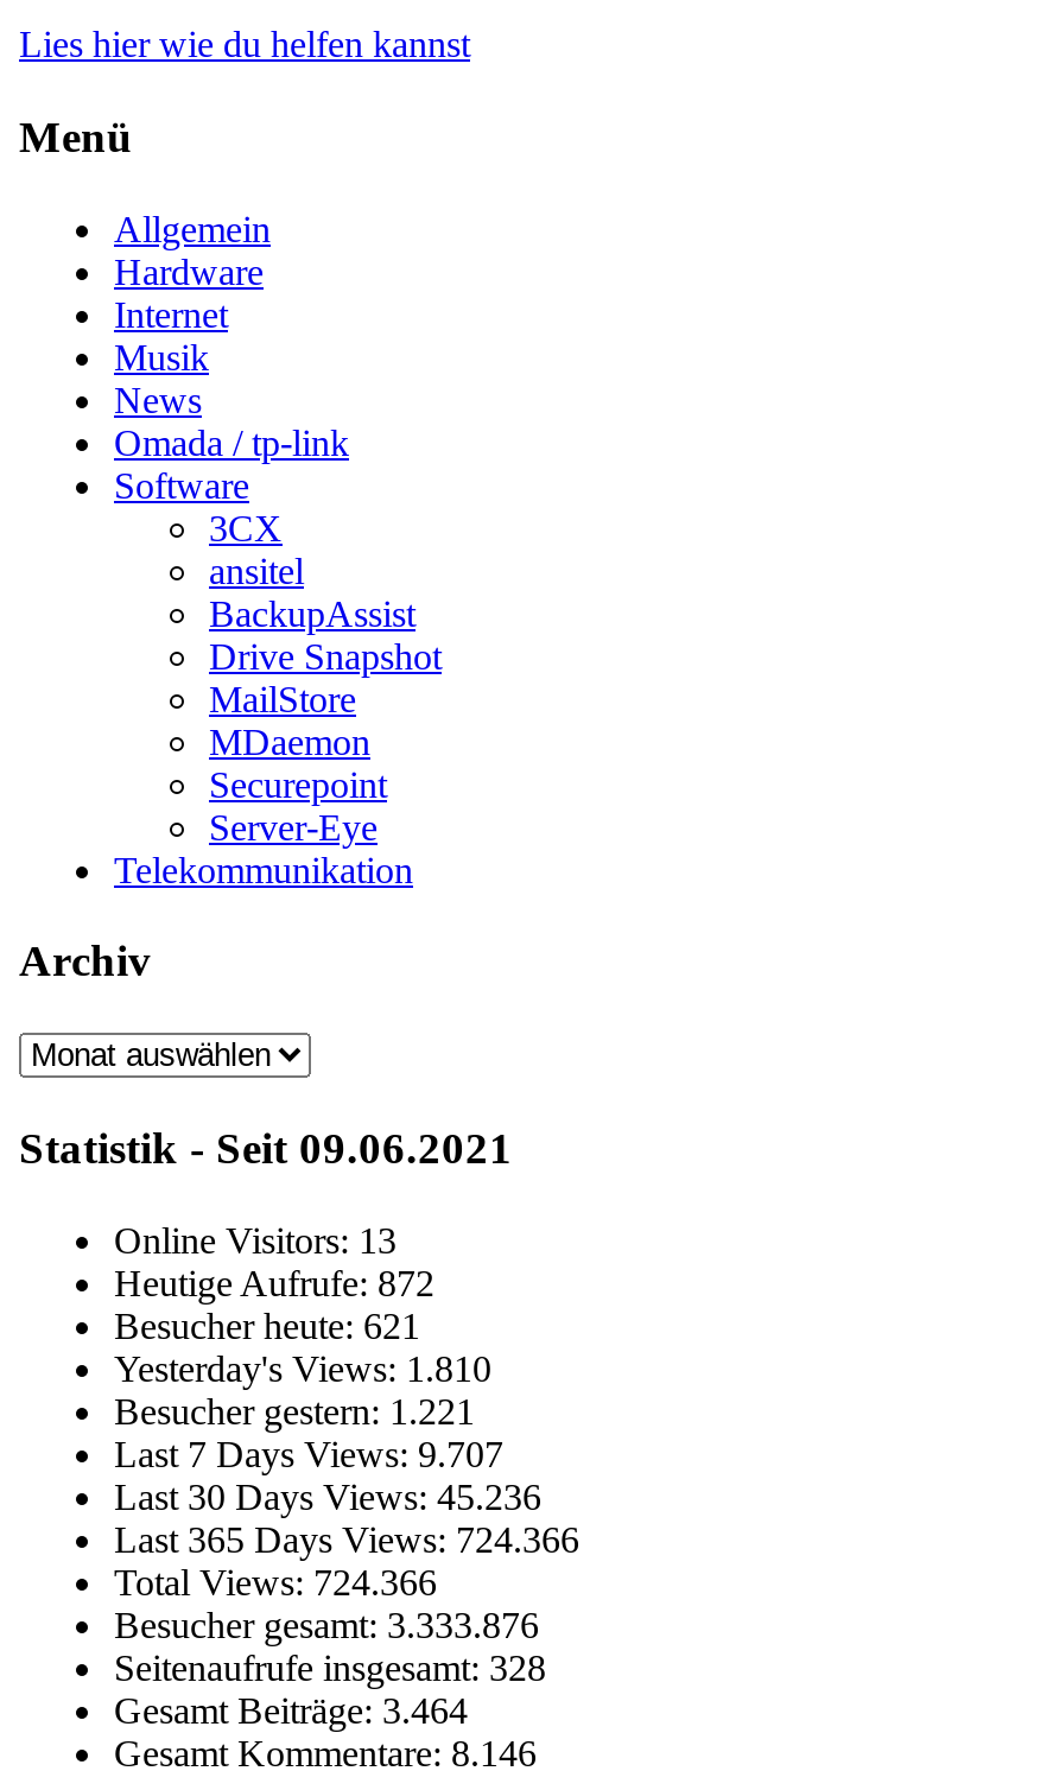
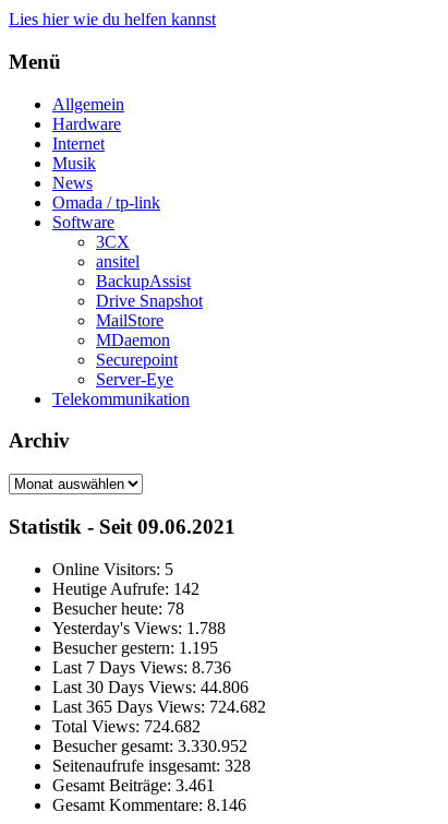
[114,1219,397,1260] Online Visitors: 13 -> [52,559,173,578] Online Visitors: 5
[114,1262,434,1302] Heutige Aufrufe: 872 -> [52,579,199,598] Heutige Aufrufe: 142
[114,1305,420,1345] Besucher heute: 621 -> [52,599,184,617] Besucher heute: 78
[114,1347,491,1388] Yesterday's Views: 1.810 -> [52,618,226,637] Yesterday's Views: 1.788
[114,1390,475,1431] Besucher gestern: 1.221 -> [52,638,218,657] Besucher gestern: 1.195
[114,1433,503,1473] Last 7 Days Views: 9.707 -> [52,658,231,676] Last 7 Days Views: 8.736
[114,1476,541,1516] Last 30 Days Views: 45.236 -> [52,677,249,696] Last 30 Days Views: 44.806
[114,1518,579,1559] Last 365 Days Views: 724.366 -> [52,697,266,716] Last 365 Days Views: 724.682
[114,1561,437,1602] Total Views: 724.366 -> [52,717,201,735] Total Views: 724.682
[114,1604,539,1644] Besucher gesamt: 3.333.876 -> [52,736,247,755] Besucher gesamt: 3.330.952
[114,1689,468,1730] Gesamt Beiträge:3.464 -> [52,776,215,794] Gesamt Beiträge:3.461

